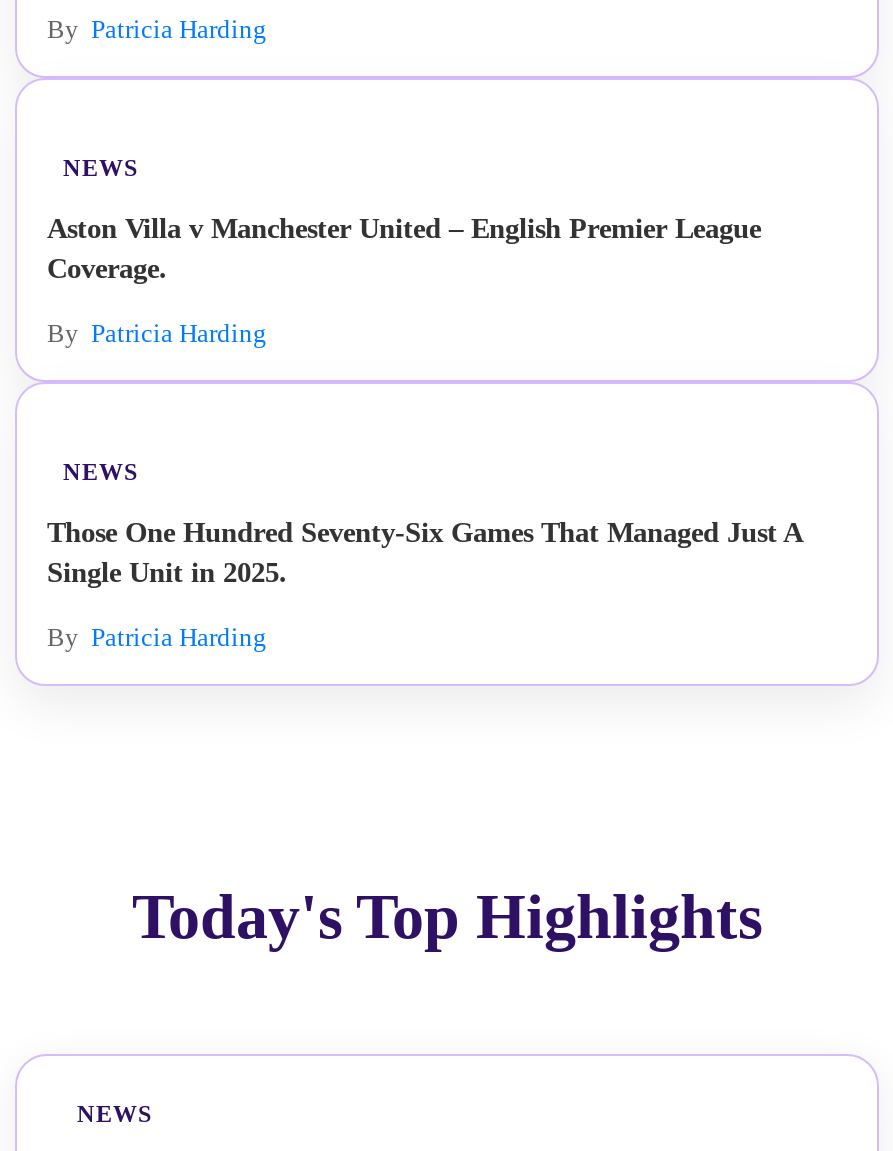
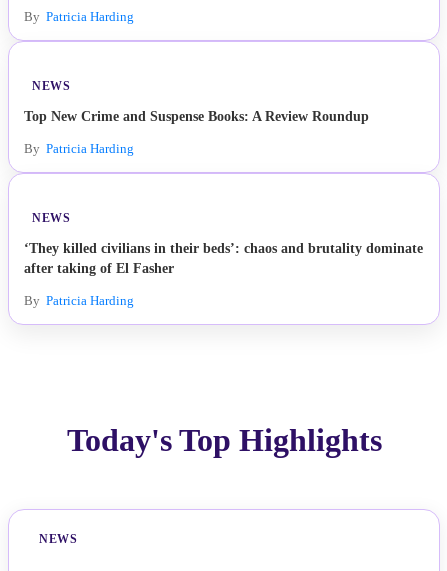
[47,212,761,284] Aston Villa v Manchester United – English Premier League | Coverage. -> [24,108,369,124] Top New Crime and Suspense Books: A Review Roundup
[47,516,801,588] Those One Hundred Seventy-Six Games That Managed Just A | Single Unit in 2025. -> [24,240,423,276] ‘They killed civilians in their beds’: chaos and brutality dominate | after taking of El Fasher

